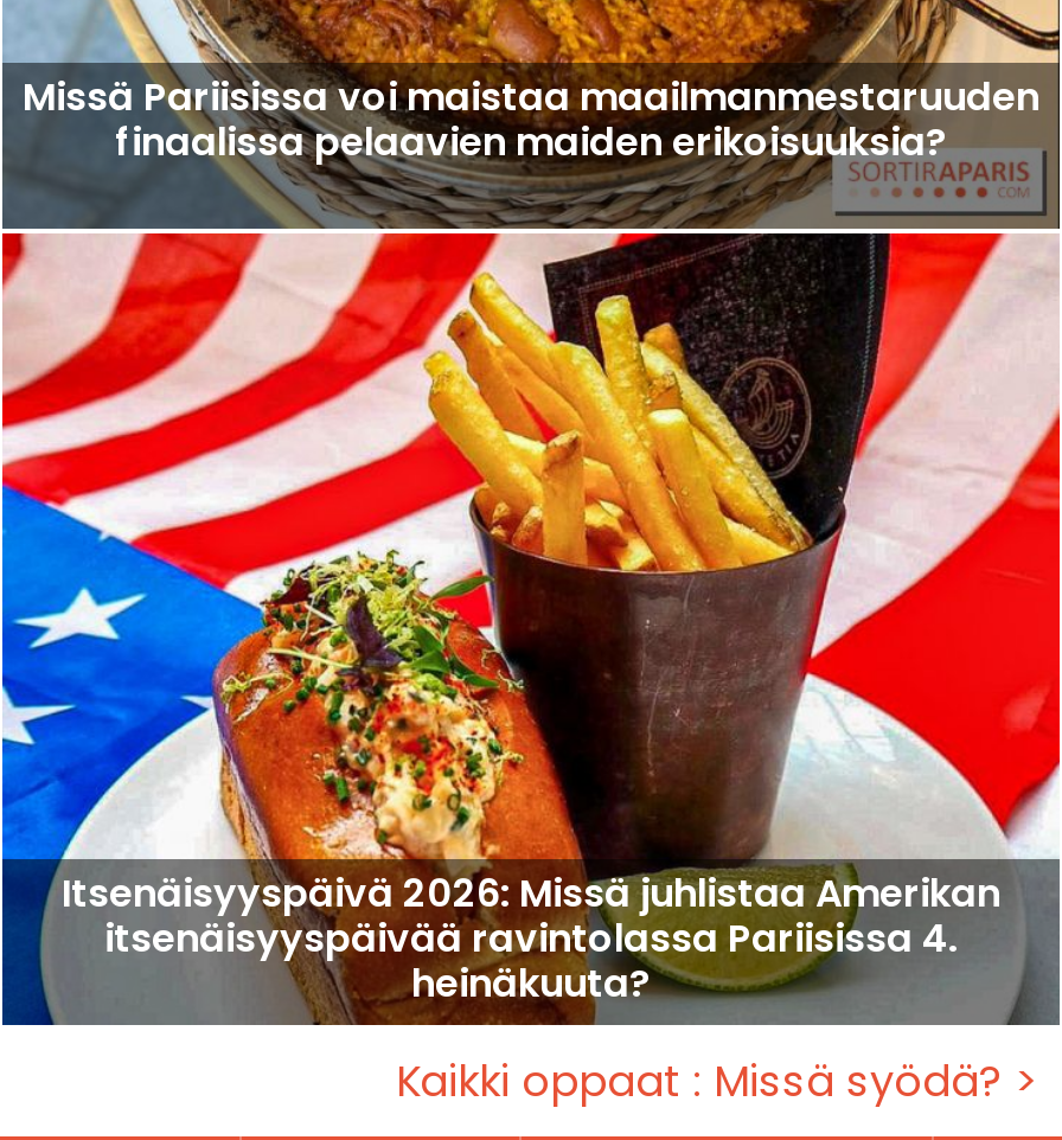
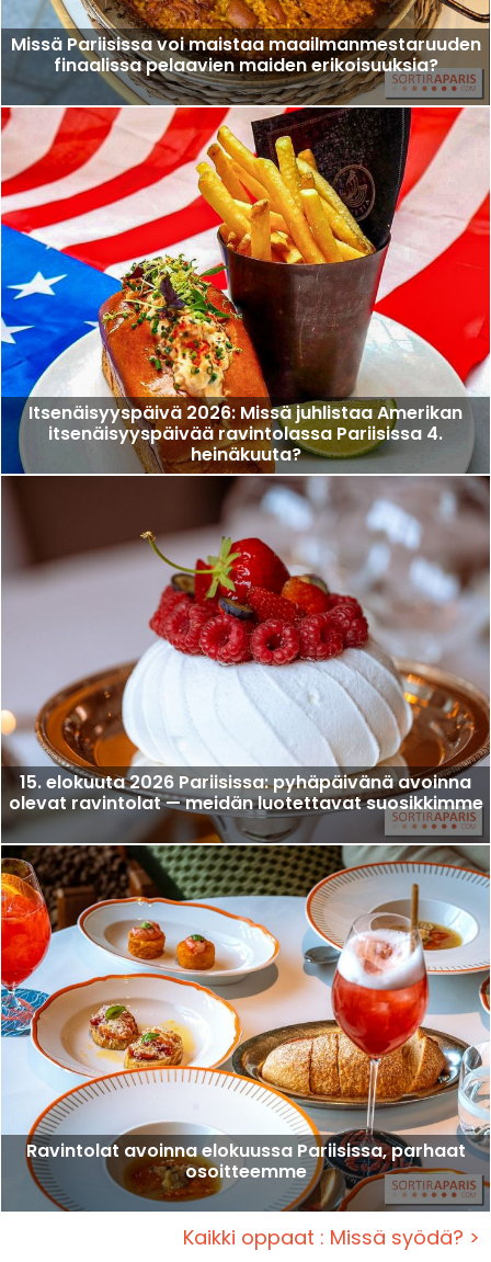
none -> [3,475,488,815] [image] | 15. elokuuta 2026 Pariisissa: pyhäpäivänä avoinna | olevat ravintolat — meidän luotettavat suosikkimme
none -> [3,823,488,1213] [image] | Ravintolat avoinna elokuussa Pariisissa, parhaat | osoitteemme

